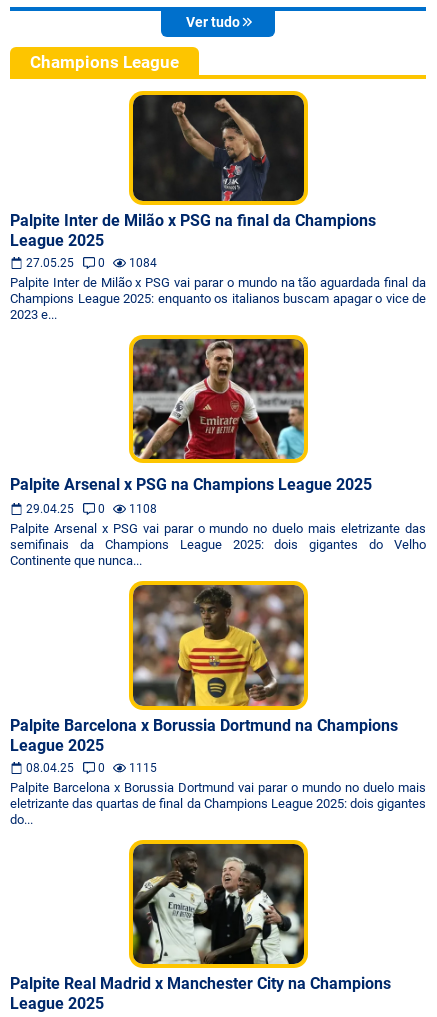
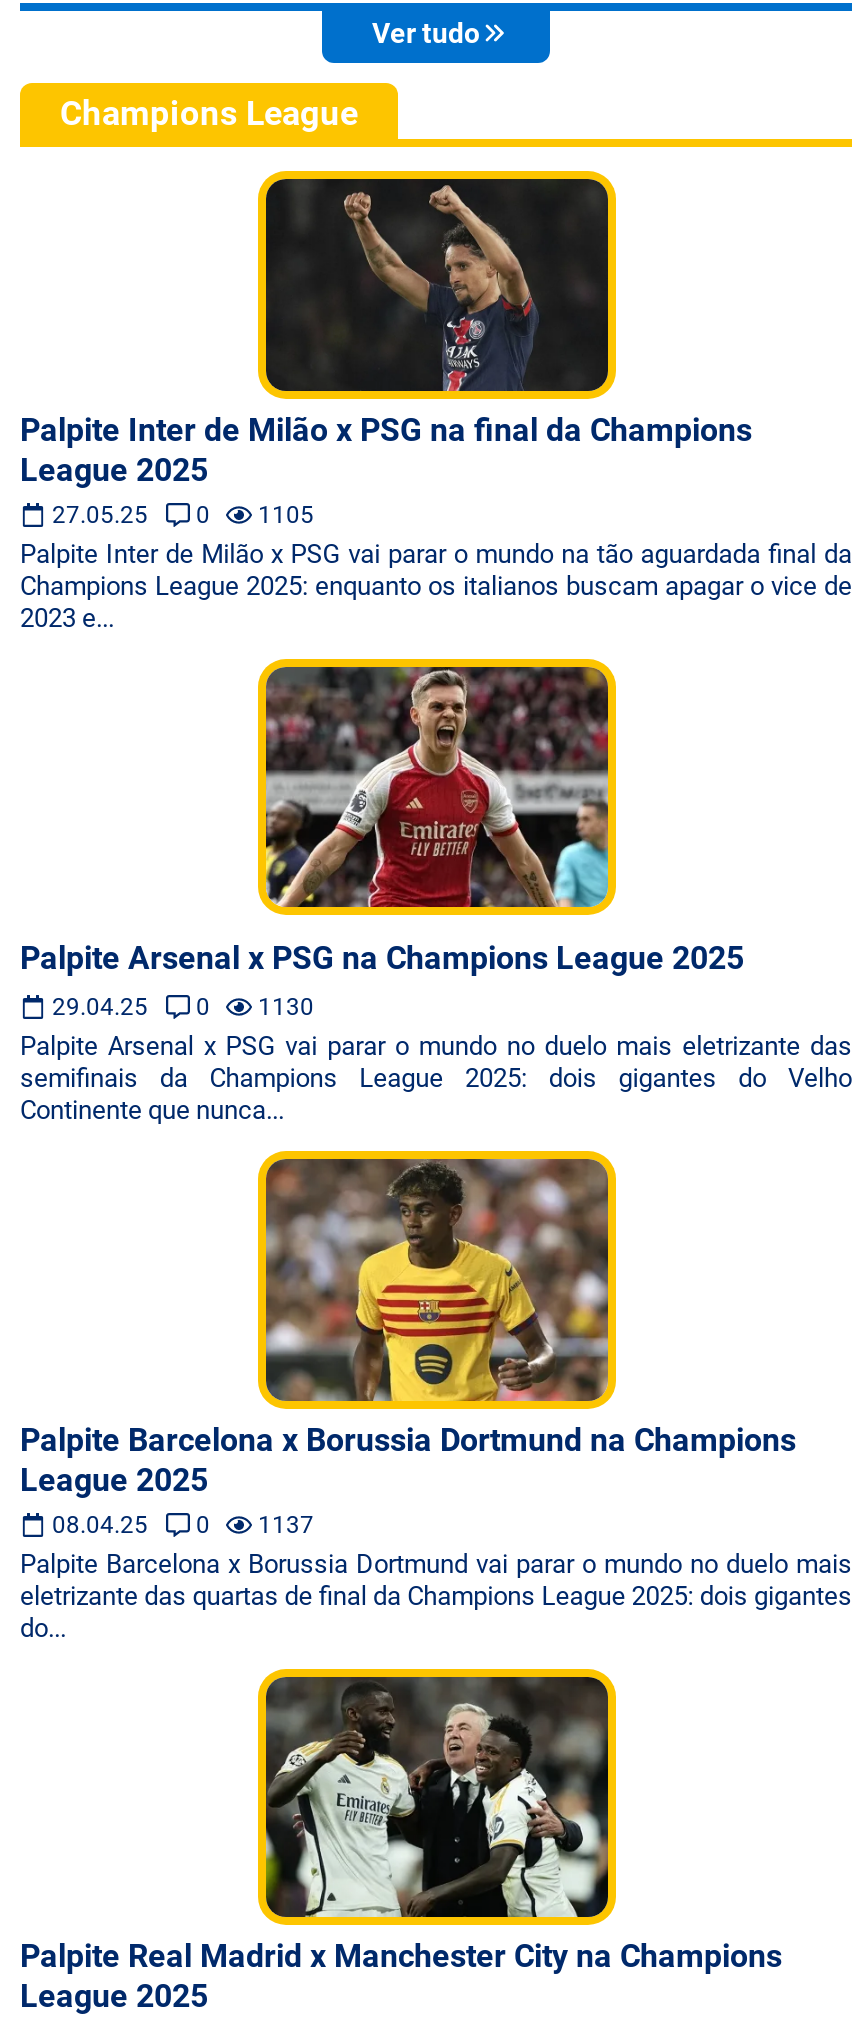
[26,256,157,270] 27.05.25 0 1084 -> [52,500,314,528] 27.05.25 0 1105
[26,502,157,516] 29.04.25 0 1108 -> [52,993,314,1021] 29.04.25 0 1130
[26,761,157,775] 08.04.25 0 1115 -> [52,1511,314,1539] 08.04.25 0 1137

